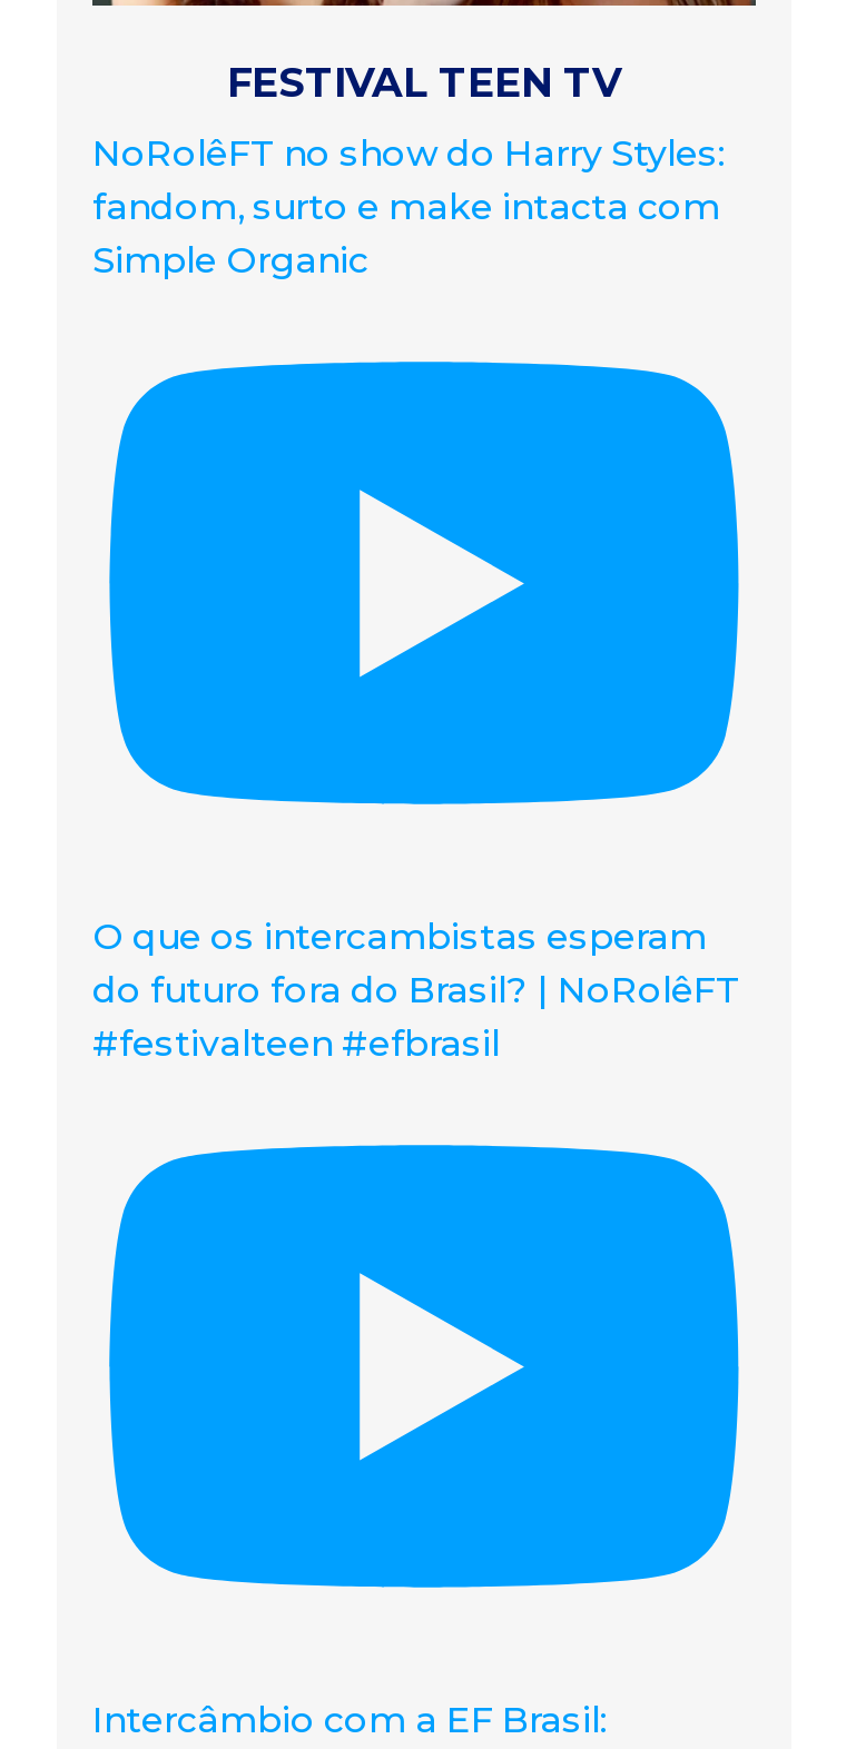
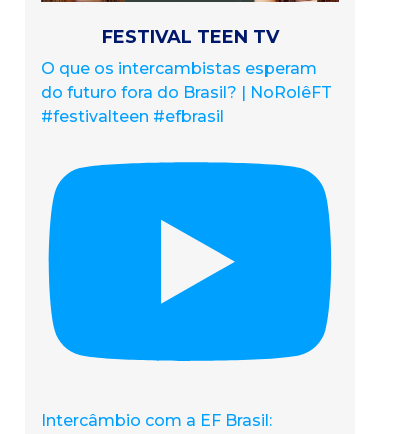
[92,132,725,281] NoRolêFT no show do Harry Styles: | fandom, surto e make intacta com | Simple Organic -> none

